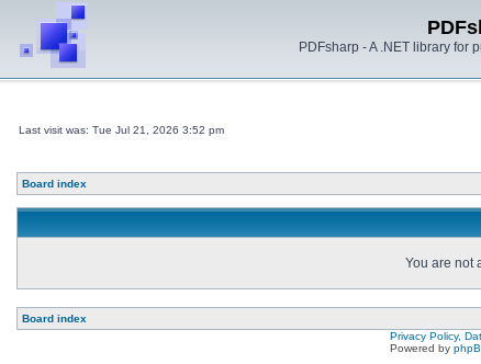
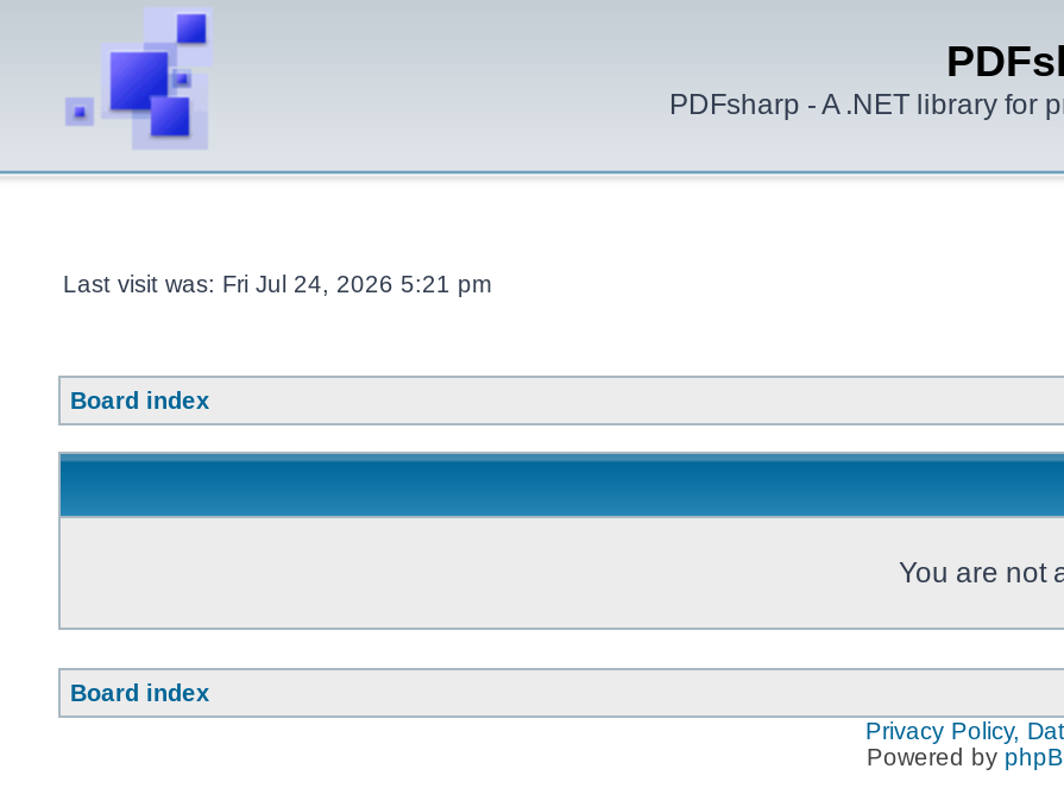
[19,124,224,136] Last visit was: Tue Jul 21, 2026 3:52 pm -> [63,271,491,297] Last visit was: Fri Jul 24, 2026 5:21 pm

